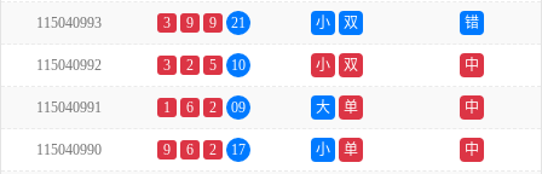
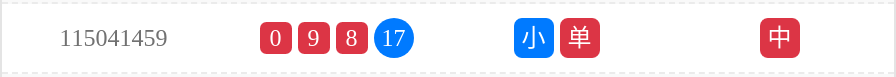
[36,14,101,31] 115040993 -> [60,24,168,52] 115041459
[36,14,479,158] 9 | 21 | 小 | 双 | 错 | 115040992 | 3 | 2 | 5 | 10 | 小 | 双 | 中 | 115040991 | 1 | 6 | 2 | 09 | 大 | 单 | 中 | 115040990 | 9 | 6 | 2 -> [346,24,358,52] 8
[163,14,170,31] 3 -> [270,24,282,52] 0

